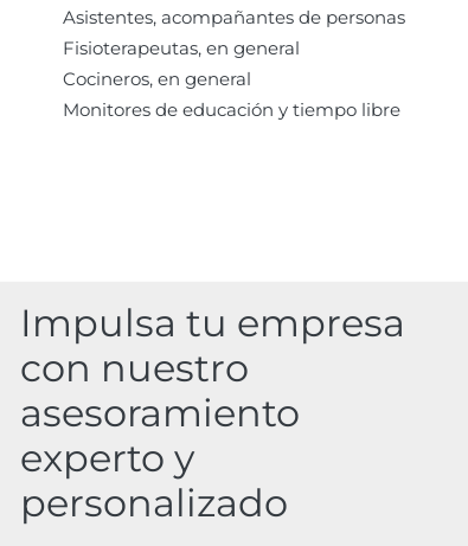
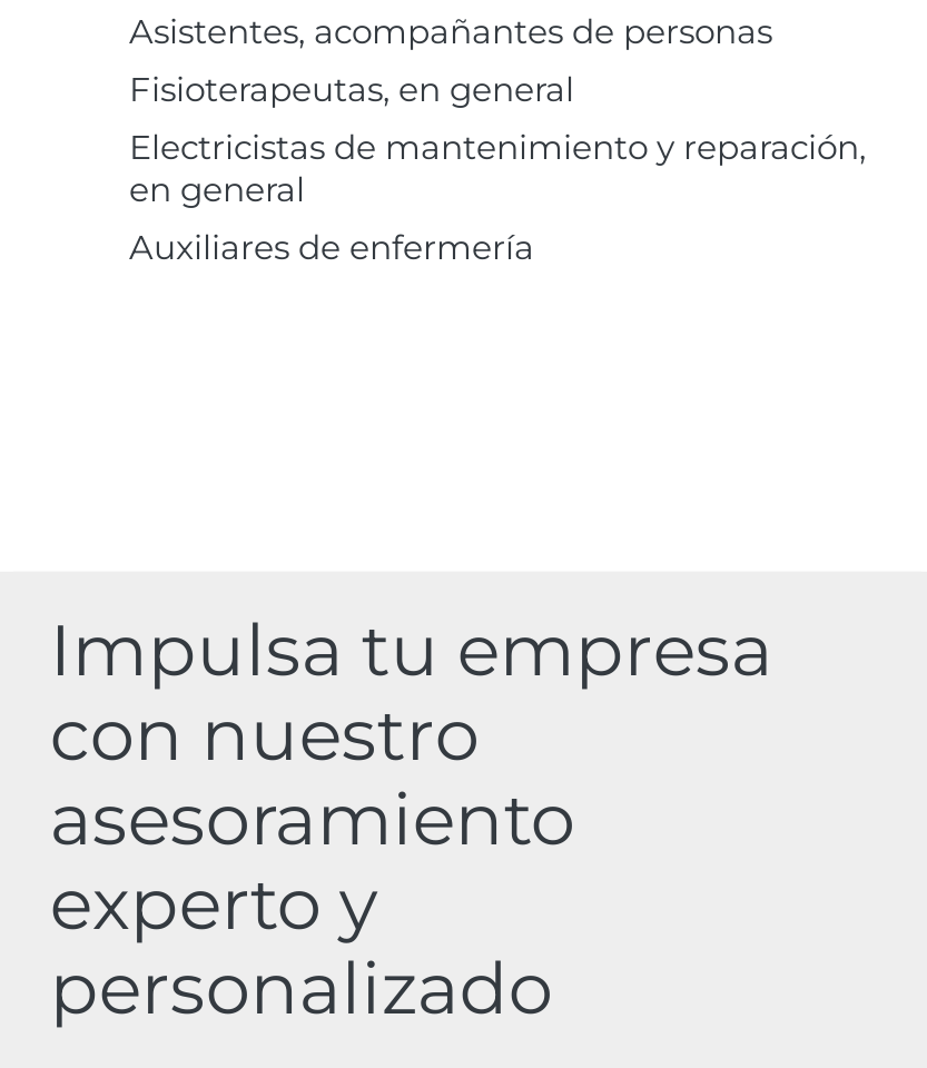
[63,67,400,121] Cocineros, en general | Monitores de educación y tiempo libre -> [129,126,866,269] Electricistas de mantenimiento y reparación, | en general | Auxiliares de enfermería

